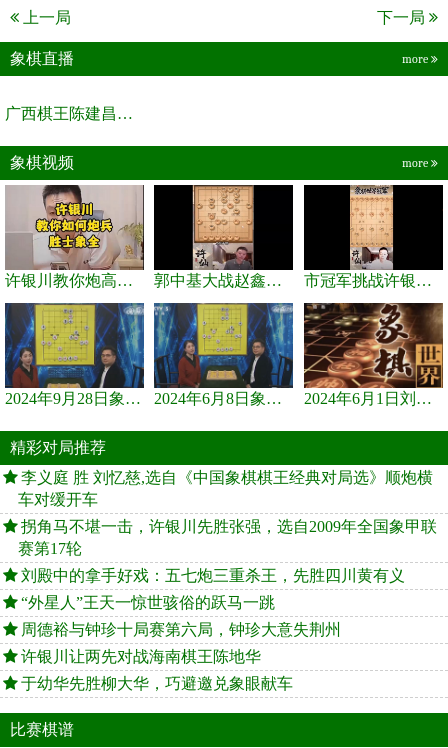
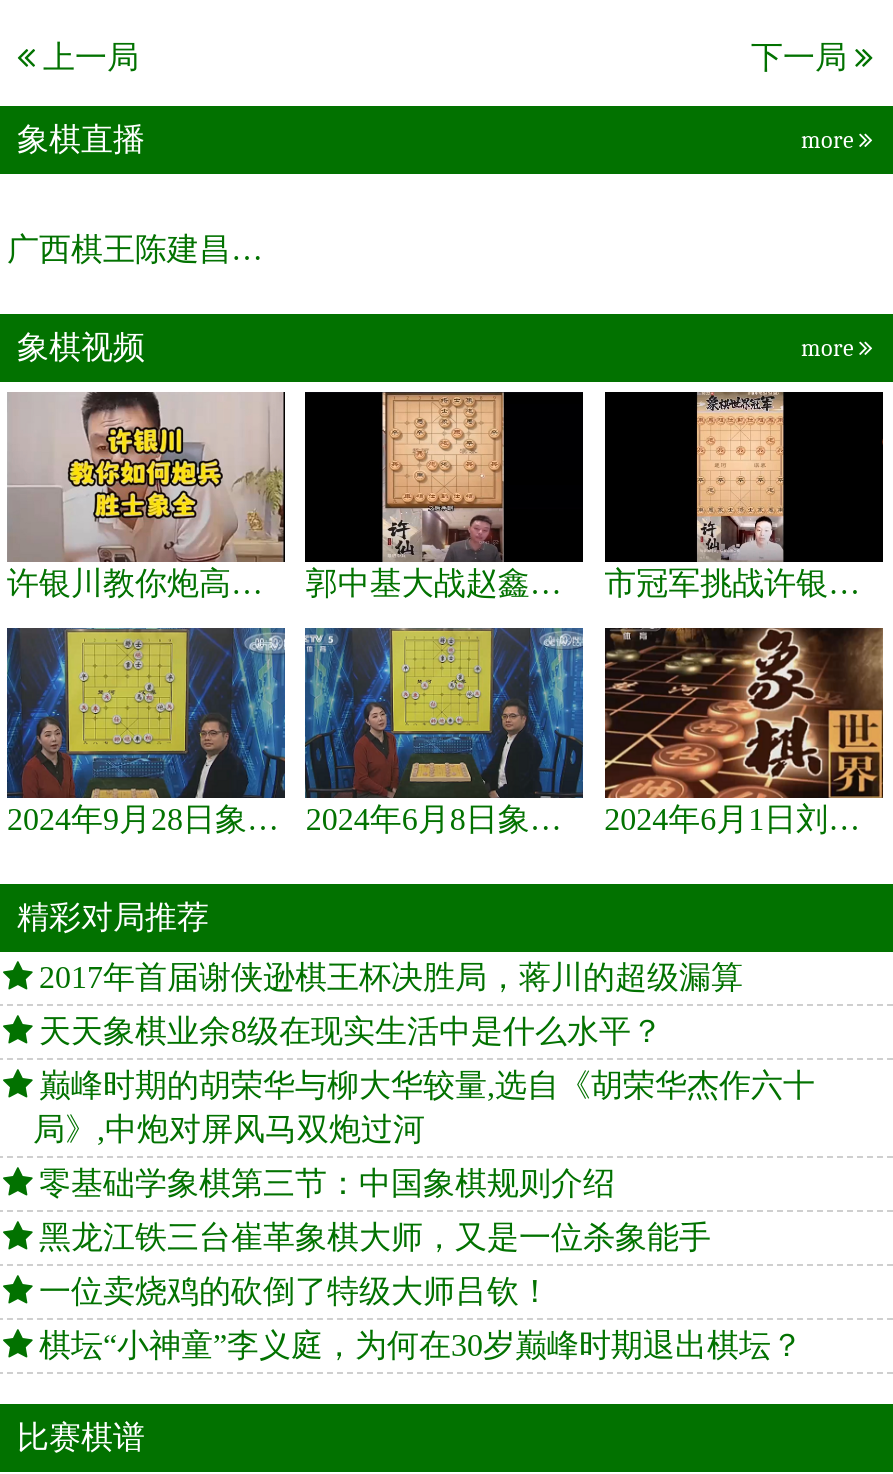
[18,469,433,508] 李义庭 胜 刘忆慈,选自《中国象棋棋王经典对局选》顺炮横 | 车对缓开车 -> [39,961,743,995] 2017年首届谢侠逊棋王杯决胜局，蒋川的超级漏算
[18,518,437,557] 拐角马不堪一击，许银川先胜张强，选自2009年全国象甲联 | 赛第17轮 -> [39,1015,663,1049] 天天象棋业余8级在现实生活中是什么水平？
[21,567,405,584] 刘殿中的拿手好戏：五七炮三重杀王，先胜四川黄有义 -> [33,1069,815,1147] 巅峰时期的胡荣华与柳大华较量,选自《胡荣华杰作六十 | 局》,中炮对屏风马双炮过河
[21,594,275,611] “外星人”王天一惊世骇俗的跃马一跳 -> [39,1167,615,1201] 零基础学象棋第三节：中国象棋规则介绍
[21,621,341,638] 周德裕与钟珍十局赛第六局，钟珍大意失荆州 -> [39,1221,711,1255] 黑龙江铁三台崔革象棋大师，又是一位杀象能手
[21,648,261,665] 许银川让两先对战海南棋王陈地华 -> [39,1275,551,1309] 一位卖烧鸡的砍倒了特级大师吕钦！
[21,675,293,692] 于幼华先胜柳大华，巧避邀兑象眼献车 -> [39,1329,803,1363] 棋坛“小神童”李义庭，为何在30岁巅峰时期退出棋坛？

